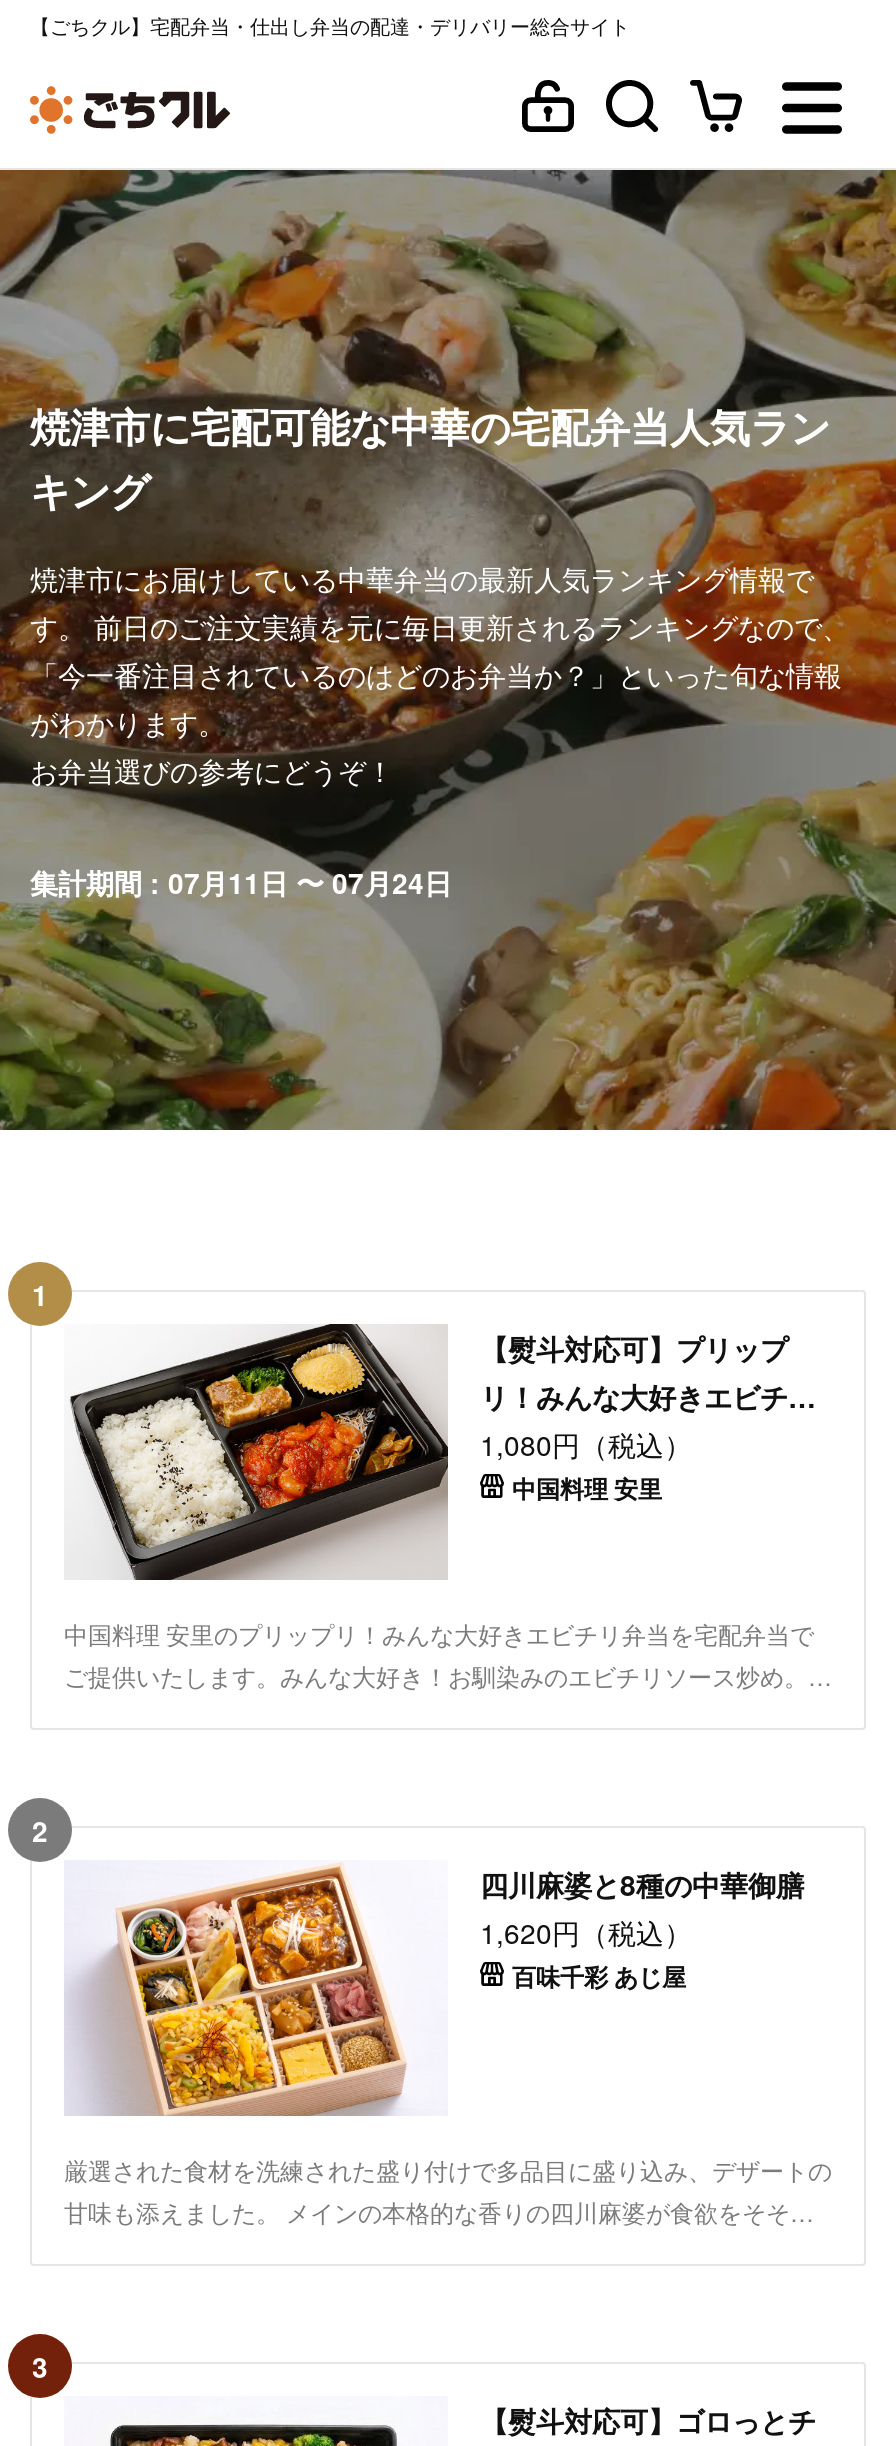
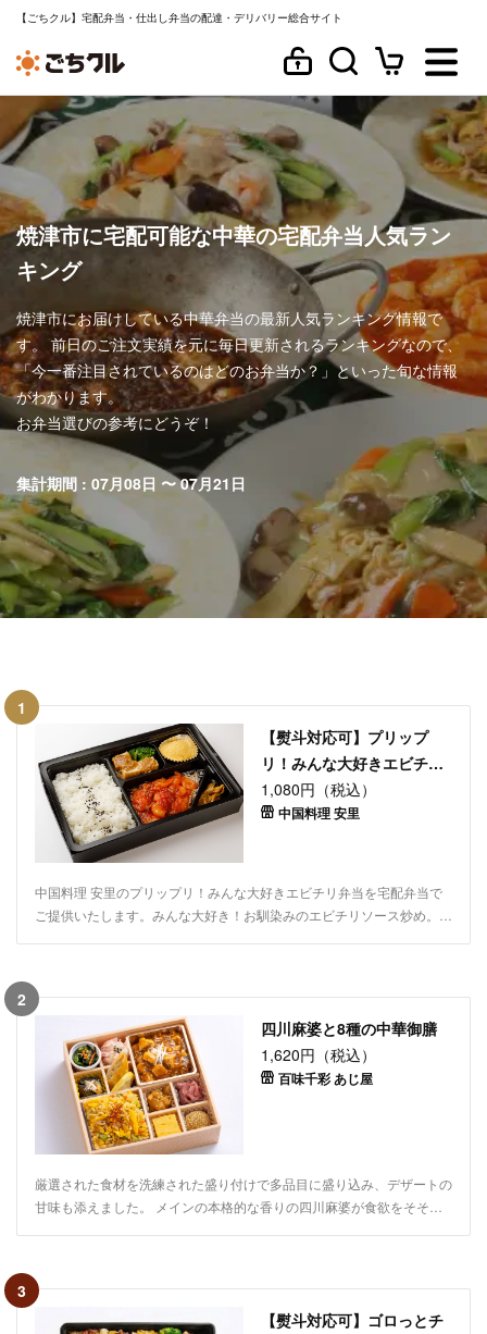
[30,862,452,902] 集計期間 : 07月11日 〜 07月24日 -> [16,472,246,494] 集計期間 : 07月08日 〜 07月21日

